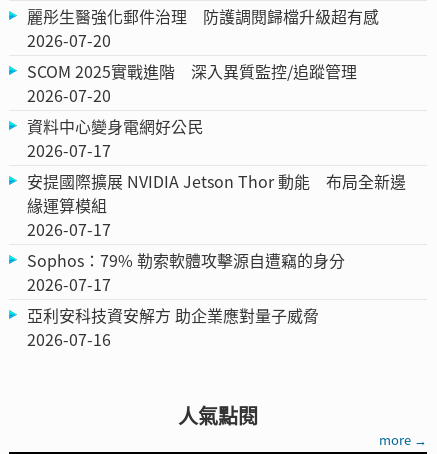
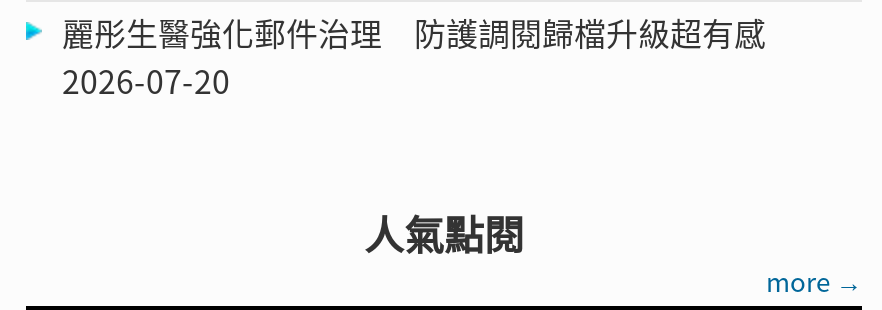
[27,59,406,351] SCOM 2025實戰進階 深入異質監控/追蹤管理 | 2026-07-20 | 資料中心變身電網好公民 | 2026-07-17 | 安提國際擴展 NVIDIA Jetson Thor 動能 布局全新邊 | 緣運算模組 | 2026-07-17 | Sophos：79% 勒索軟體攻擊源自遭竊的身分 | 2026-07-17 | 亞利安科技資安解方 助企業應對量子威脅 | 2026-07-16 -> none

